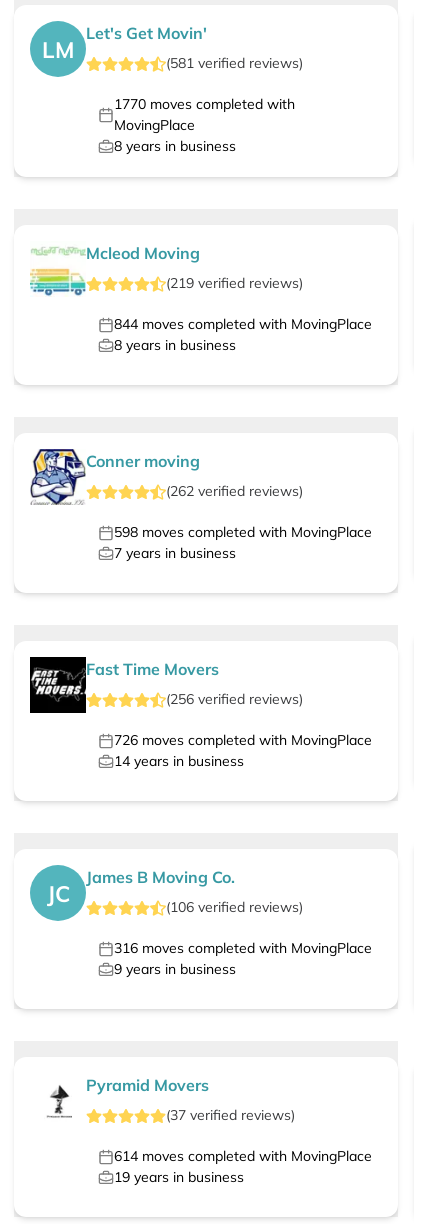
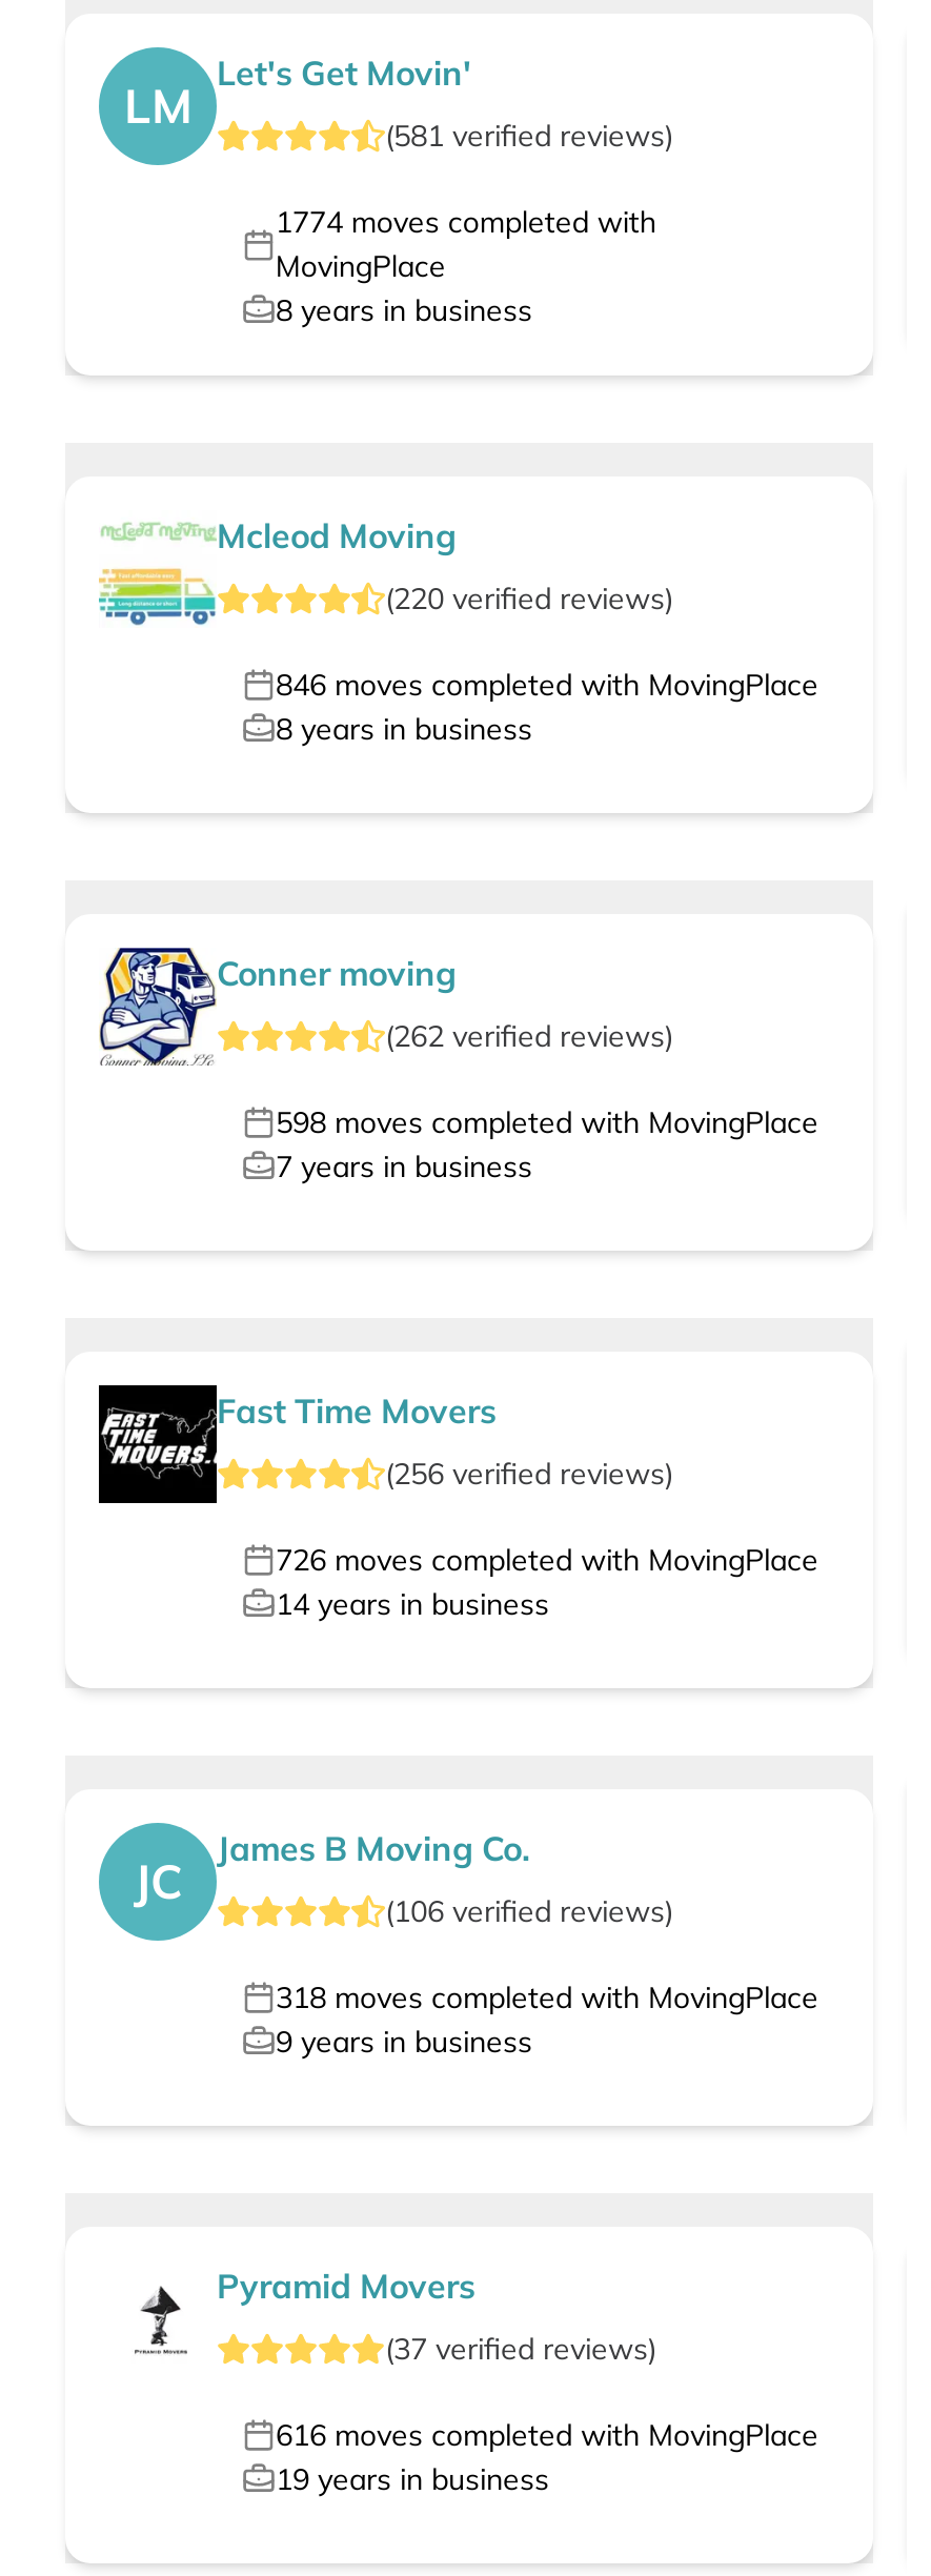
[114,95,295,113] 1770 moves completed with -> [275,202,656,240] 1774 moves completed with
[166,274,303,292] (219 verified reviews) -> [385,578,673,616] (220 verified reviews)
[114,315,372,333] 844 moves completed with MovingPlace -> [276,665,818,702] 846 moves completed with MovingPlace
[114,939,372,957] 316 moves completed with MovingPlace -> [276,1977,818,2015] 318 moves completed with MovingPlace
[114,1147,372,1165] 614 moves completed with MovingPlace -> [276,2415,818,2453] 616 moves completed with MovingPlace

